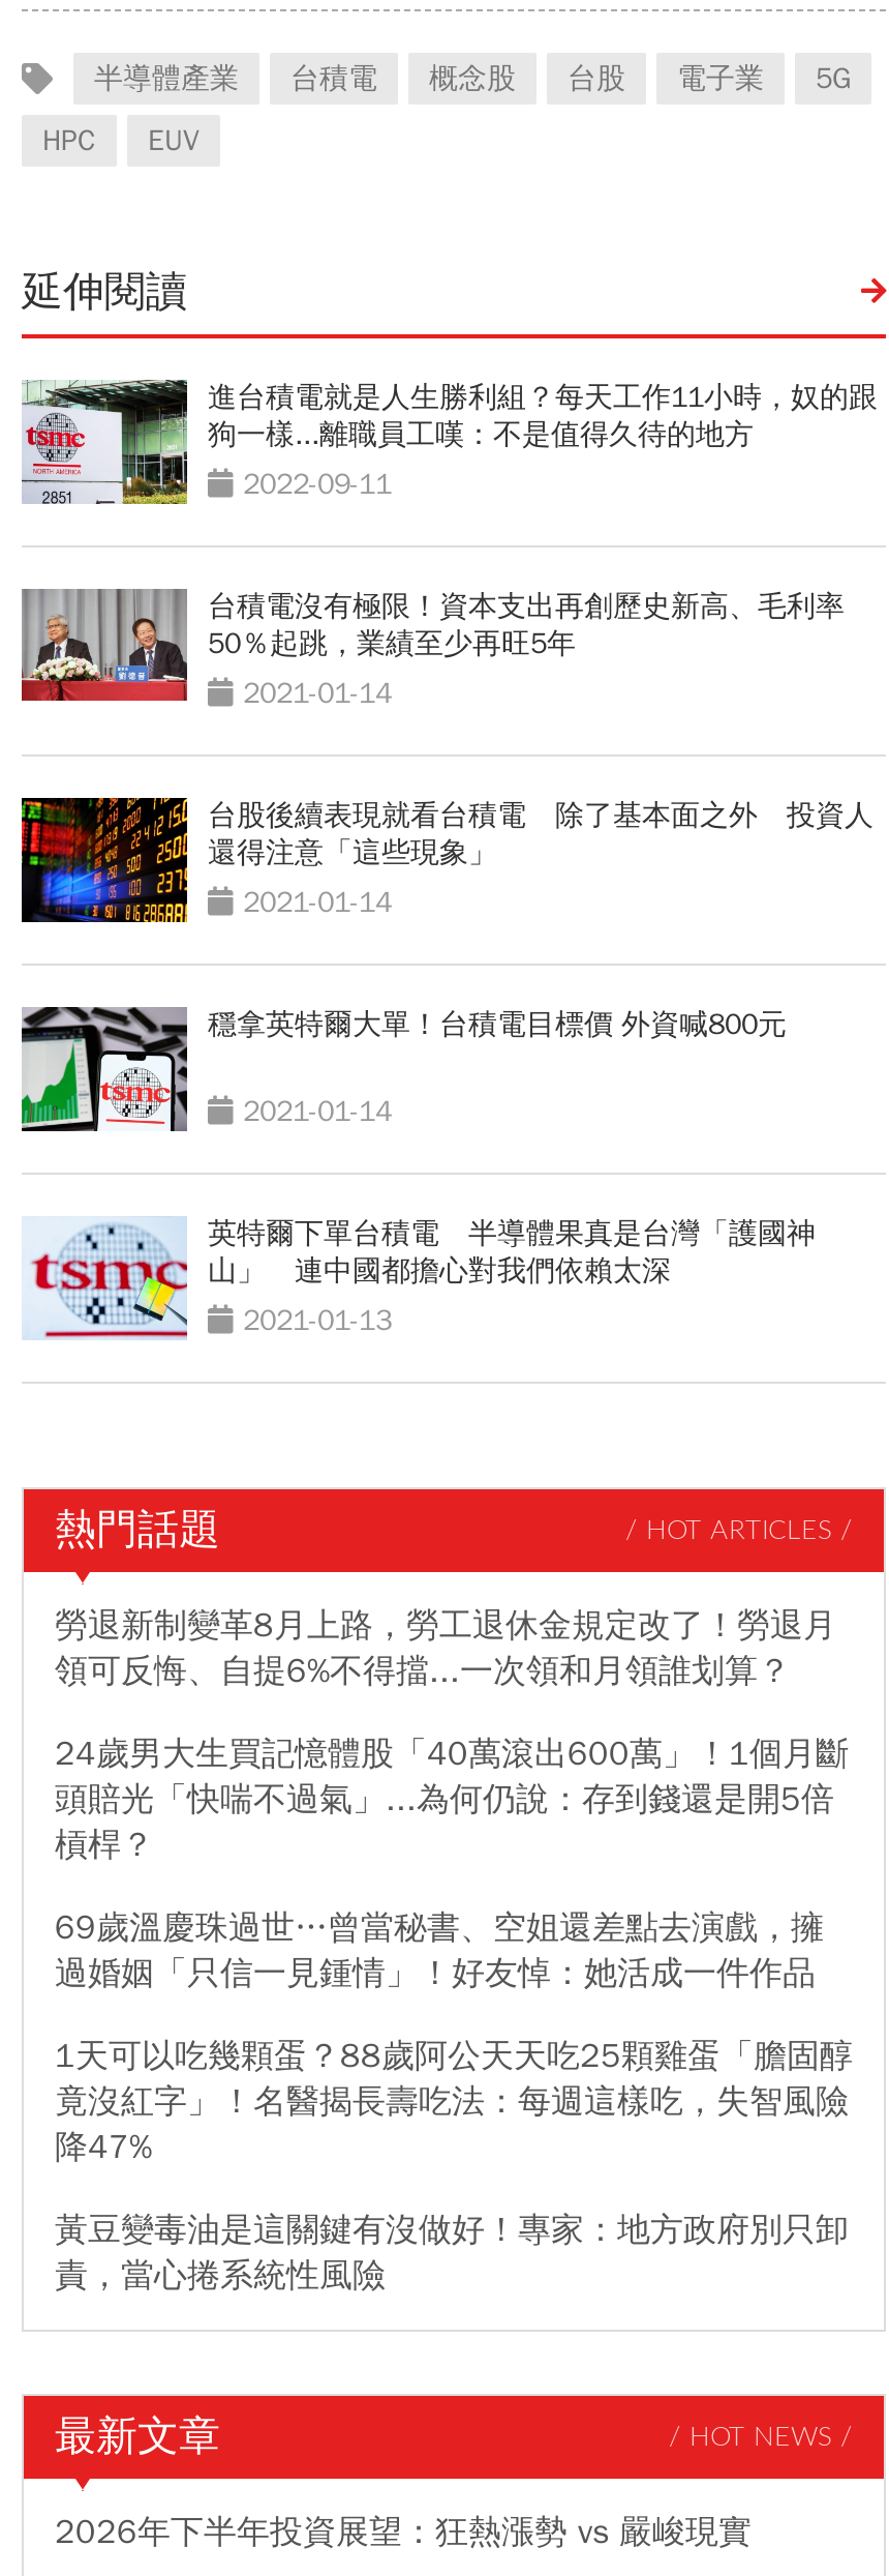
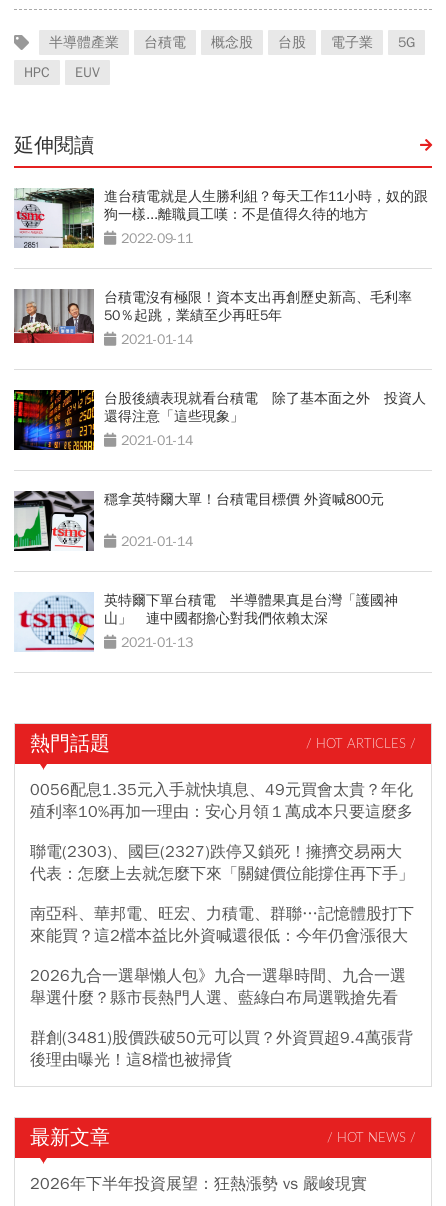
[55,1606,836,1693] 勞退新制變革8月上路，勞工退休金規定改了！勞退月 | 領可反悔、自提6%不得擋...一次領和月領誰划算？ -> [30,780,413,822] 0056配息1.35元入手就快填息、49元買會太貴？年化 | 殖利率10%再加一理由：安心月領１萬成本只要這麼多
[55,1735,849,1867] 24歲男大生買記憶體股「40萬滾出600萬」！1個月斷 | 頭賠光「快喘不過氣」...為何仍說：存到錢還是開5倍 | 槓桿？ -> [30,842,414,884] 聯電(2303)、國巨(2327)跌停又鎖死！擁擠交易兩大 | 代表：怎麼上去就怎麼下來「關鍵價位能撐住再下手」
[55,1908,824,1995] 69歲溫慶珠過世…曾當秘書、空姐還差點去演戲，擁 | 過婚姻「只信一見鍾情」！好友悼：她活成一件作品 -> [30,904,414,946] 南亞科、華邦電、旺宏、力積電、群聯…記憶體股打下 | 來能買？這2檔本益比外資喊還很低：今年仍會漲很大
[55,2037,853,2169] 1天可以吃幾顆蛋？88歲阿公天天吃25顆雞蛋「膽固醇 | 竟沒紅字」！名醫揭長壽吃法：每週這樣吃，失智風險 | 降47% -> [30,966,406,1008] 2026九合一選舉懶人包》九合一選舉時間、九合一選 | 舉選什麼？縣市長熱門人選、藍綠白布局選戰搶先看
[55,2211,849,2298] 黃豆變毒油是這關鍵有沒做好！專家：地方政府別只卸 | 責，當心捲系統性風險 -> [30,1028,413,1070] 群創(3481)股價跌破50元可以買？外資買超9.4萬張背 | 後理由曝光！這8檔也被掃貨

